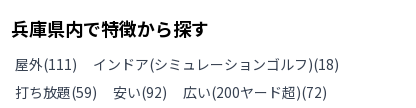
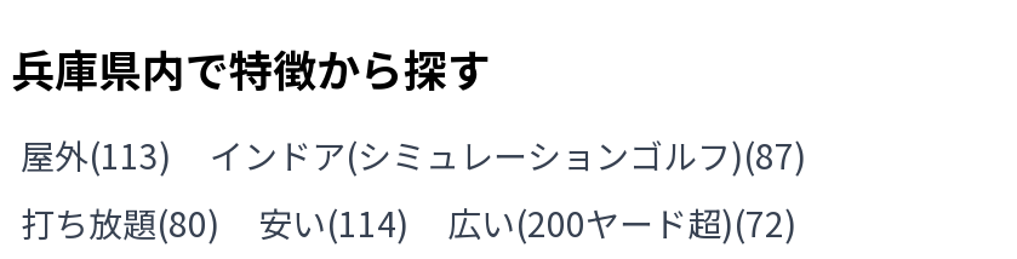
[15,54,77,74] 屋外(111) -> [21,131,171,179] 屋外(113)
[93,54,339,74] インドア(シミュレーションゴルフ)(18) -> [210,131,806,179] インドア(シミュレーションゴルフ)(87)
[15,82,97,102] 打ち放題(59) -> [21,198,219,247] 打ち放題(80)
[113,82,167,102] 安い(92) -> [258,198,408,247] 安い(114)

